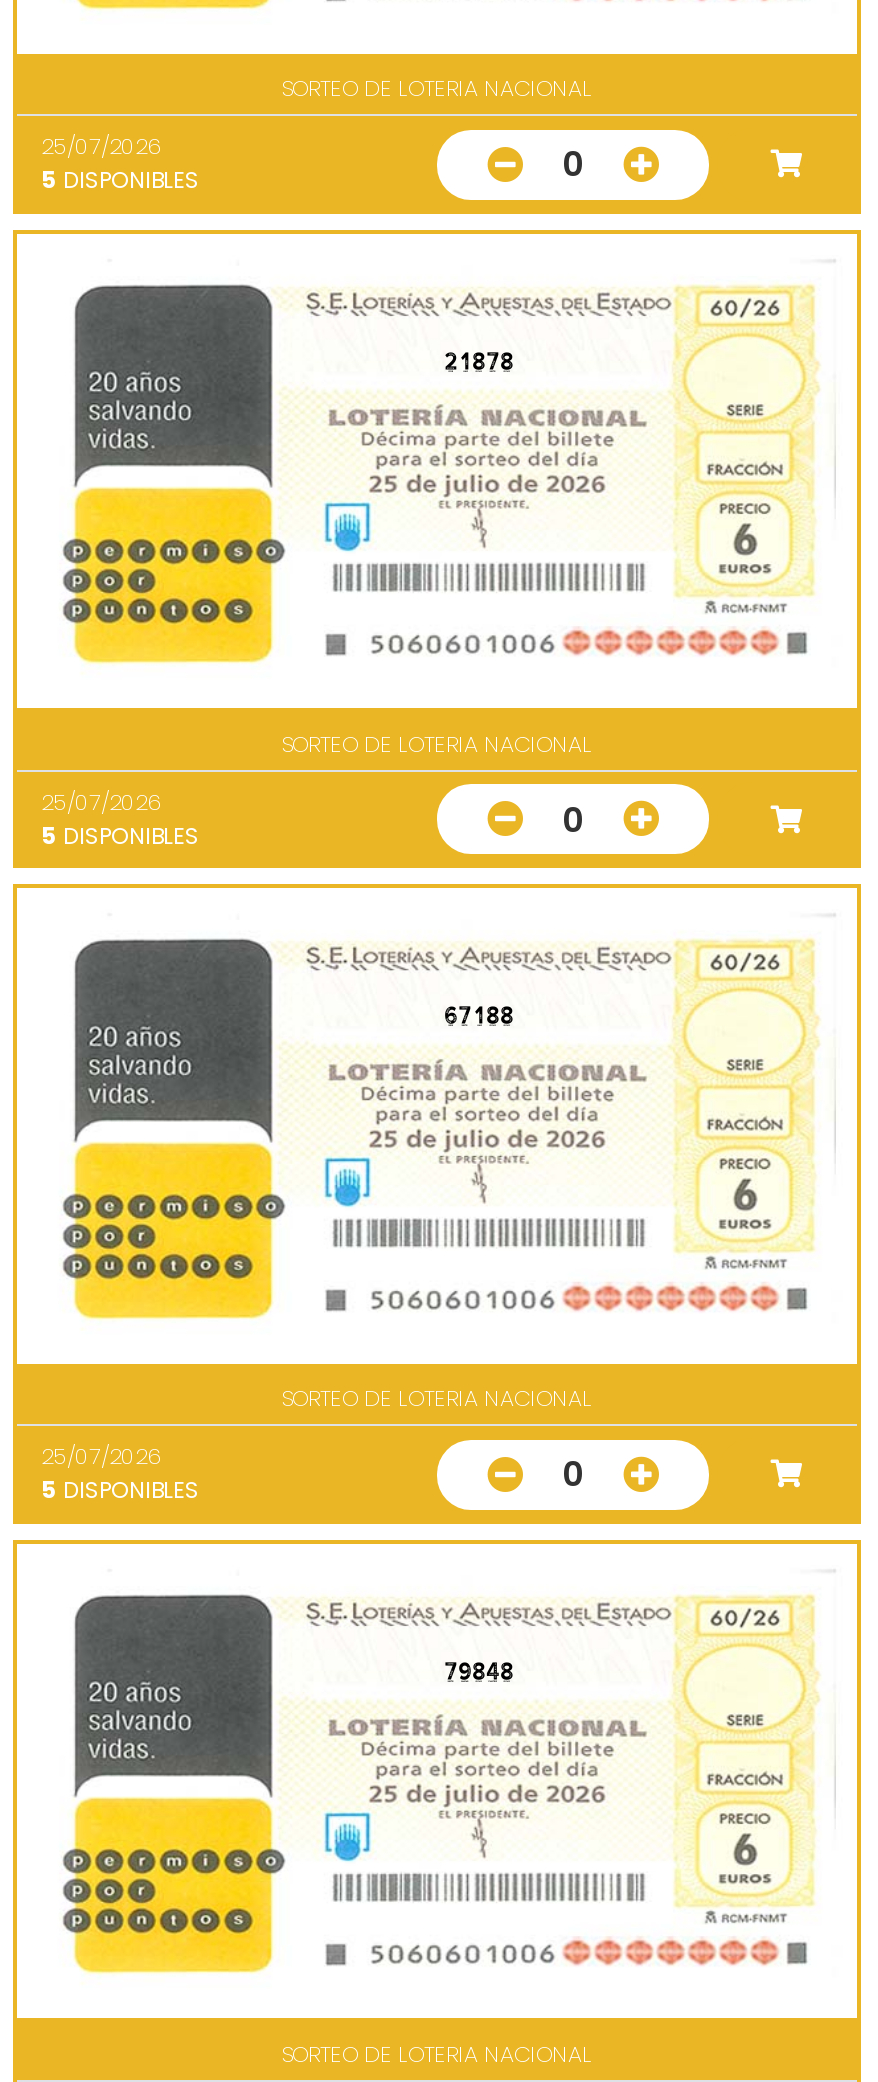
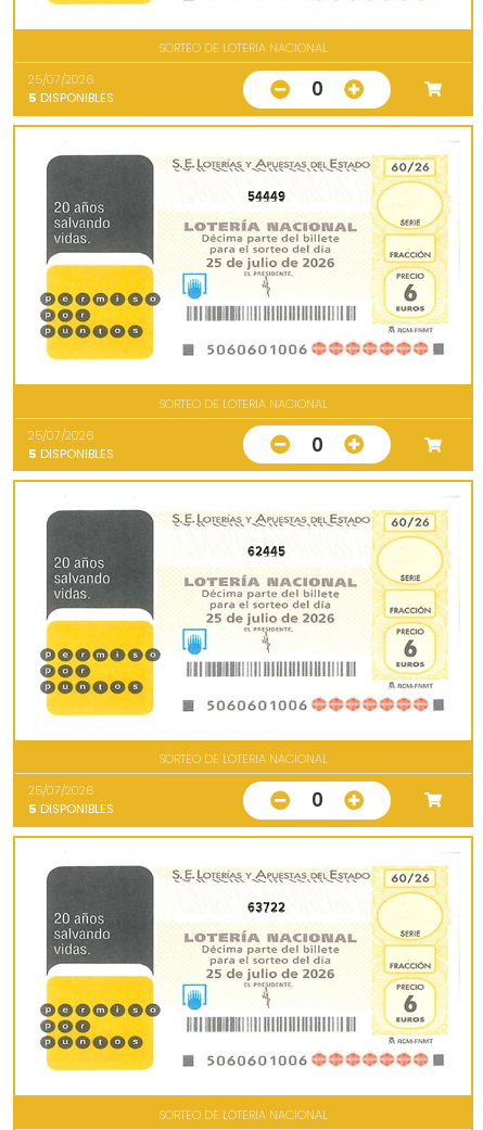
[444,346,514,378] 21878 -> [247,188,285,205] 54449
[444,1001,514,1033] 67188 -> [247,543,285,561] 62445
[444,1656,514,1688] 79848 -> [247,899,285,916] 63722

